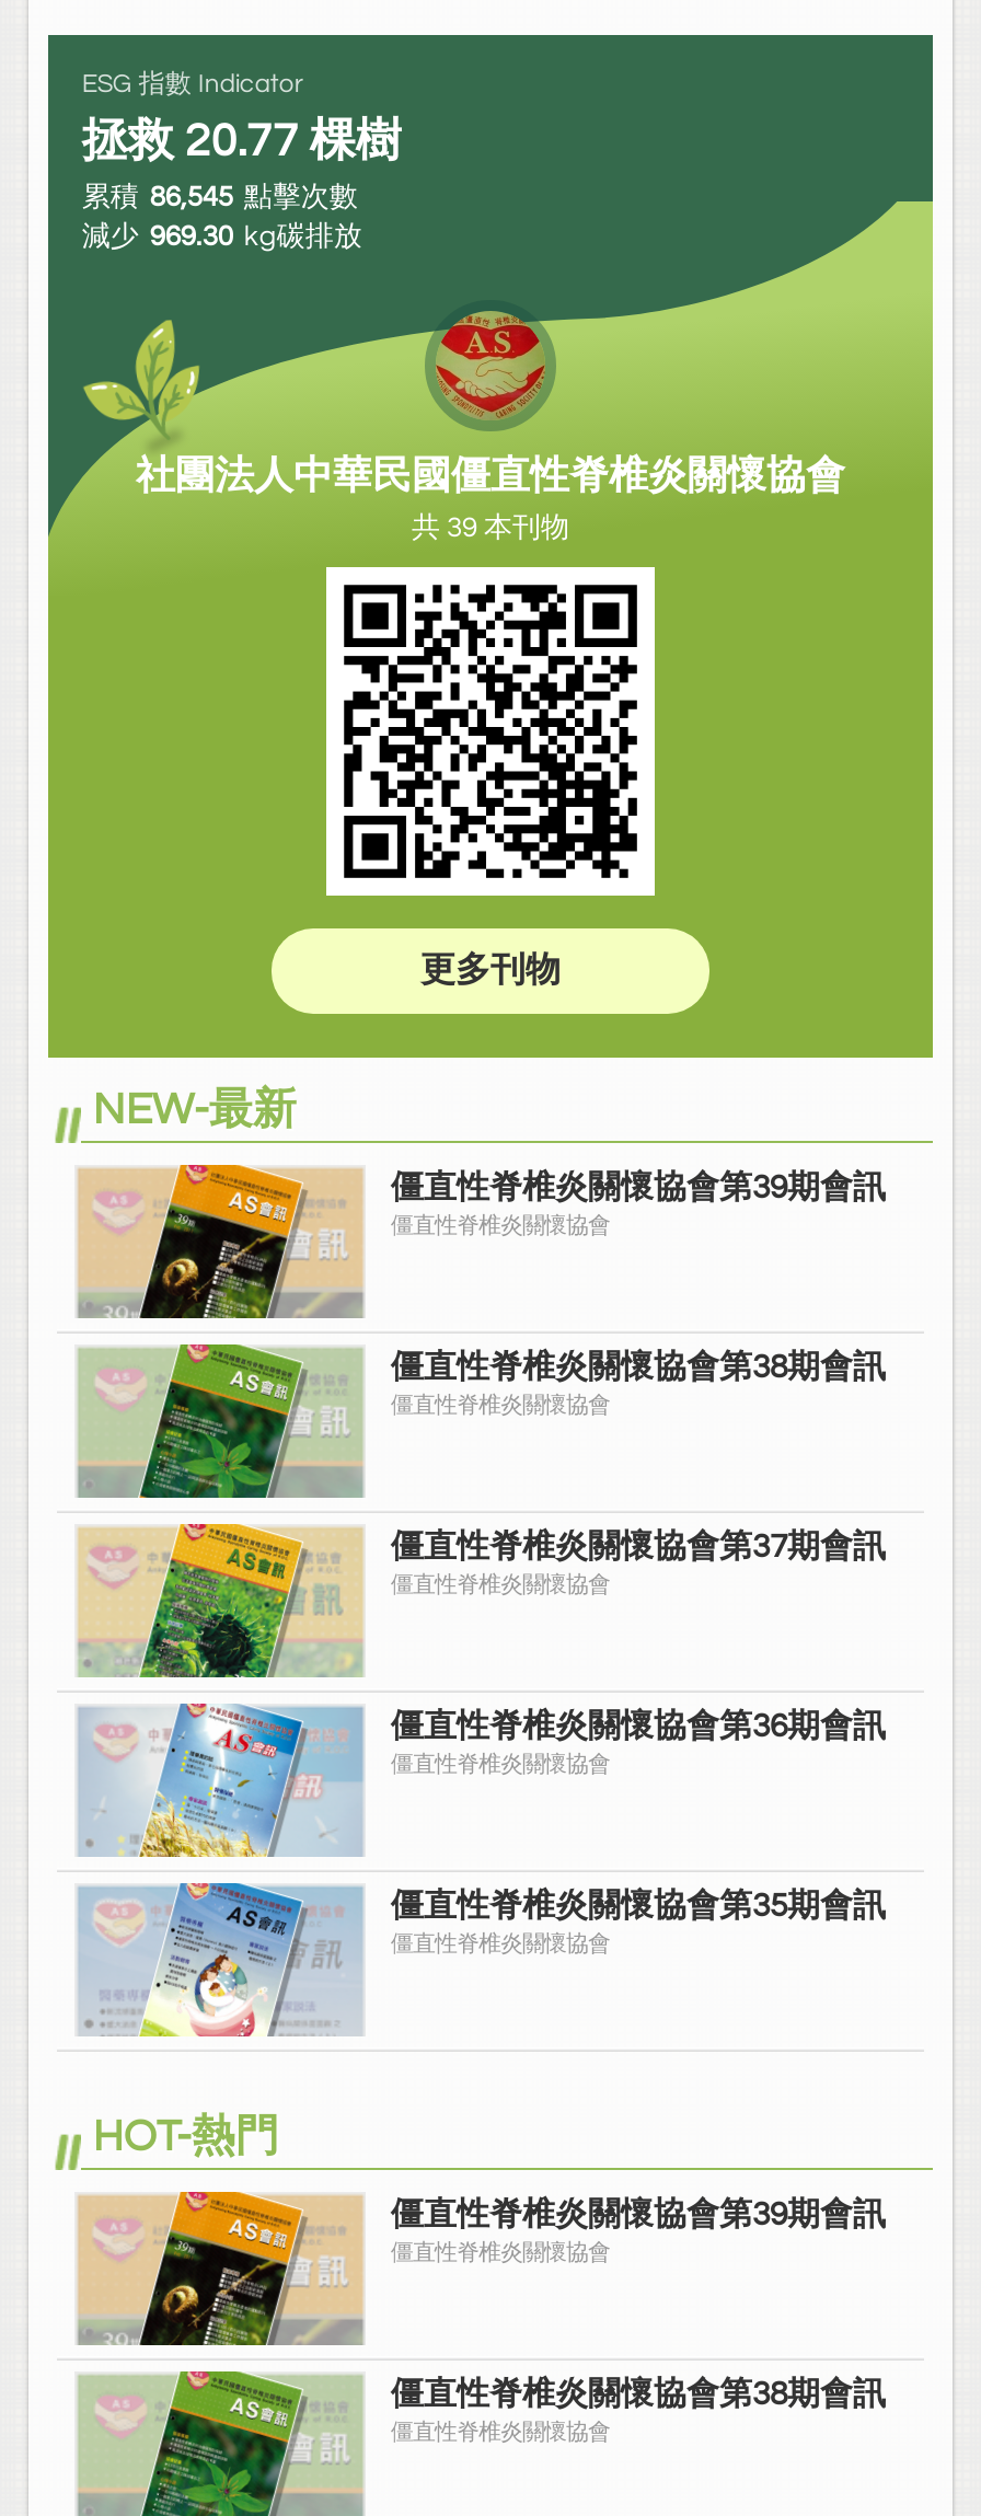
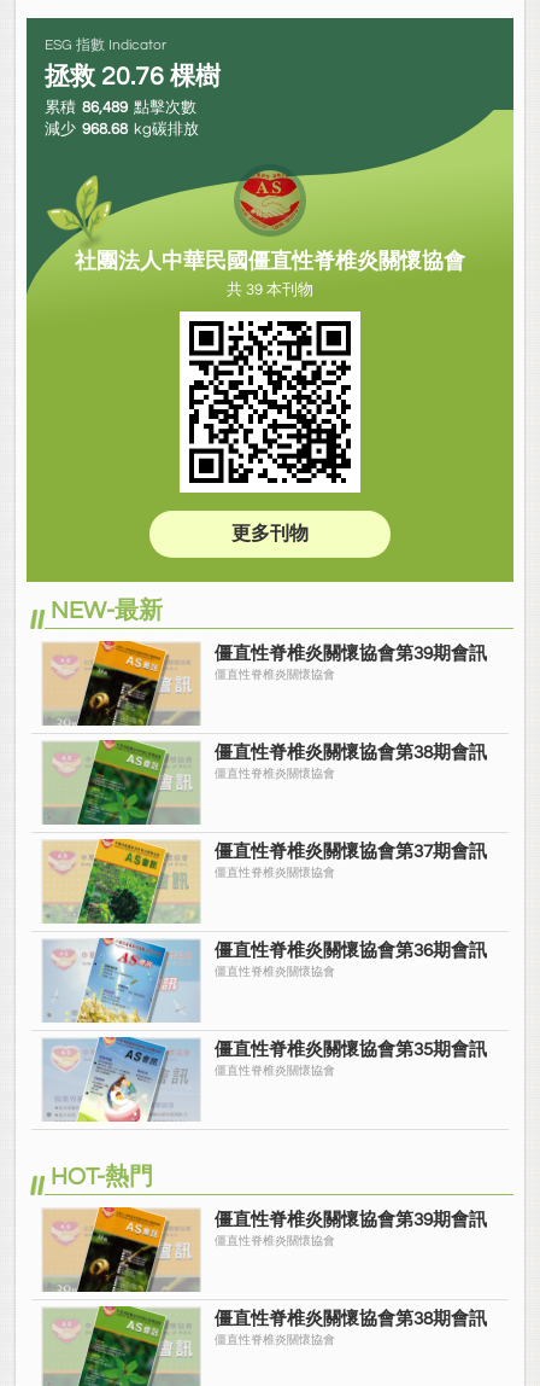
[82,119,402,165] 拯救 20.77 棵樹 -> [45,64,221,90] 拯救 20.76 棵樹
[82,183,358,213] 累積 86,545 點擊次數 -> [45,99,197,116] 累積 86,489 點擊次數
[82,222,362,253] 減少 969.30 kg碳排放 -> [45,121,199,138] 減少 968.68 kg碳排放

